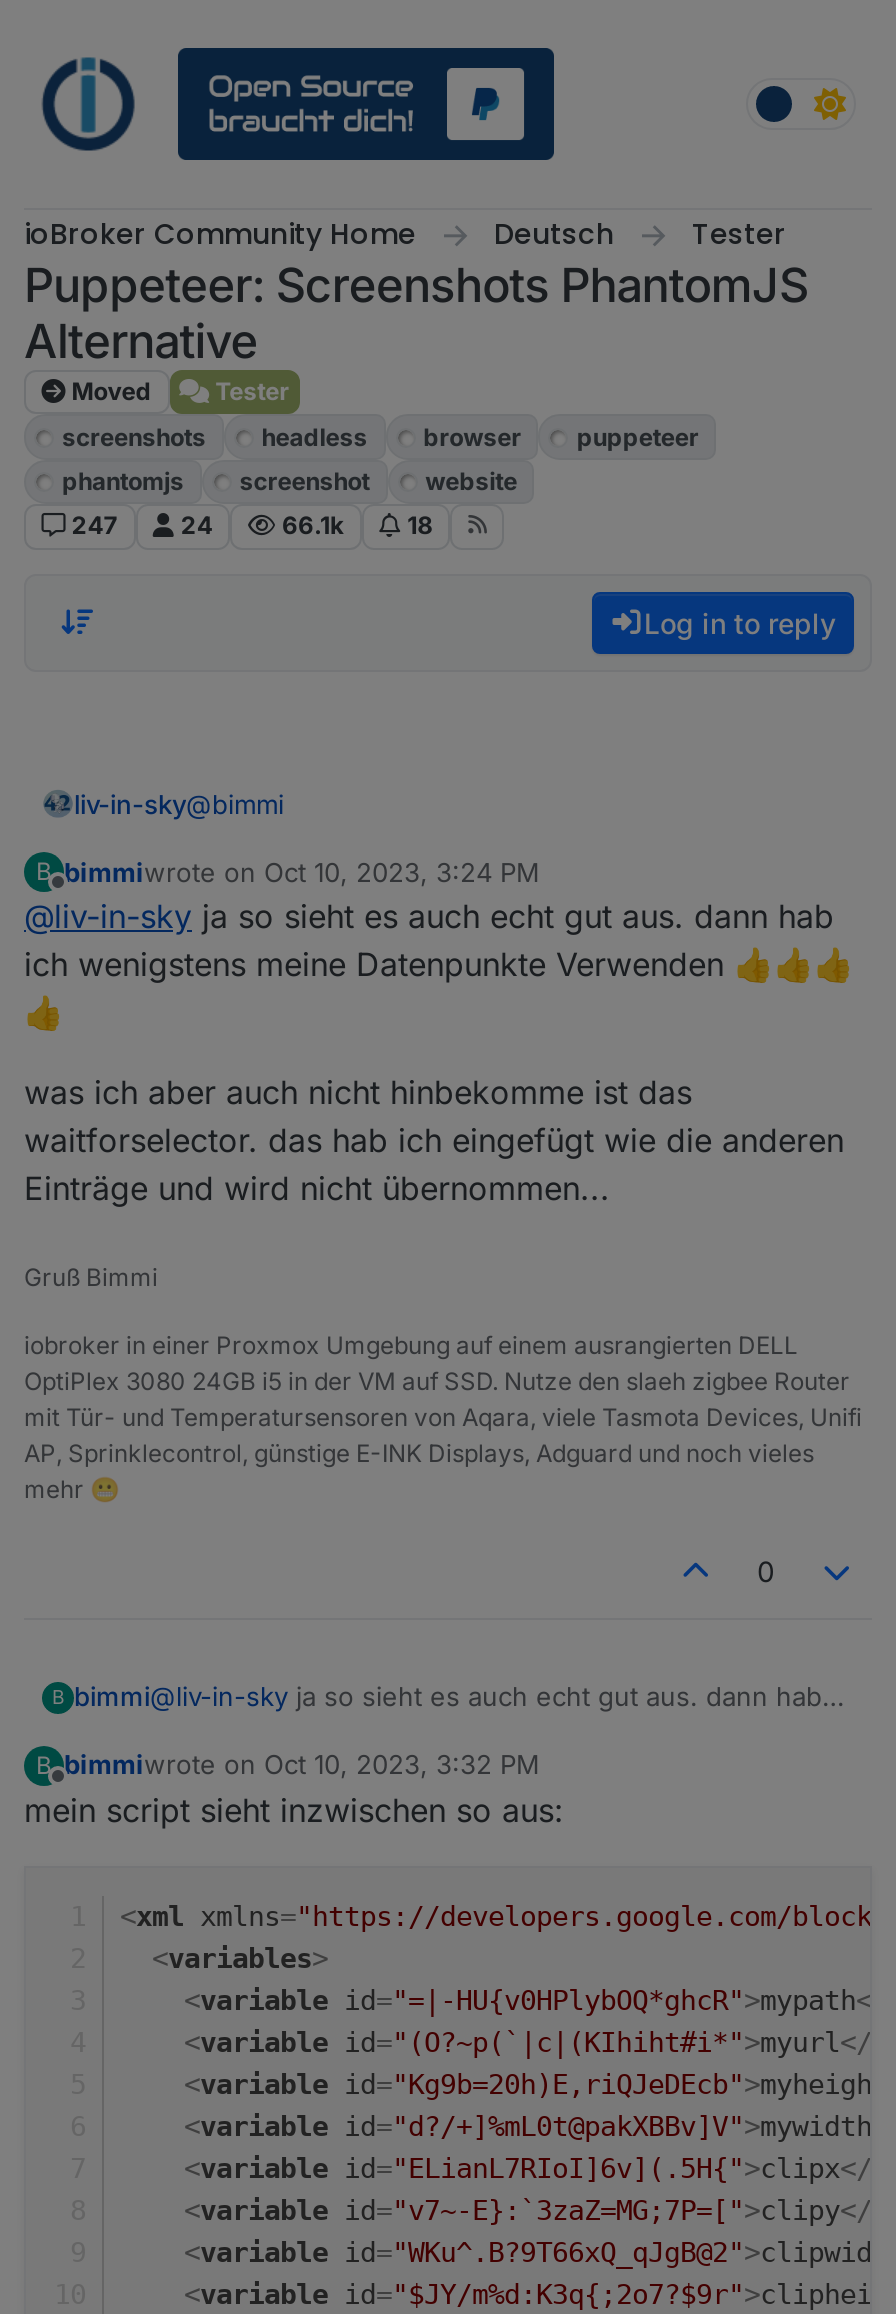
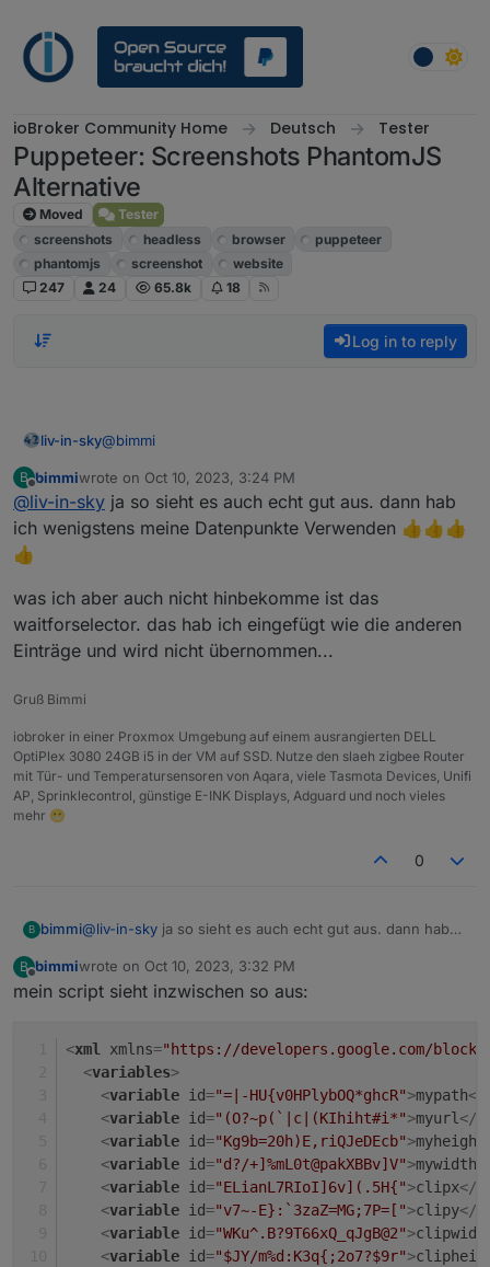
[282,511,344,541] 66.1k -> [154,280,191,296] 65.8k

